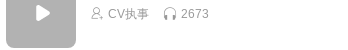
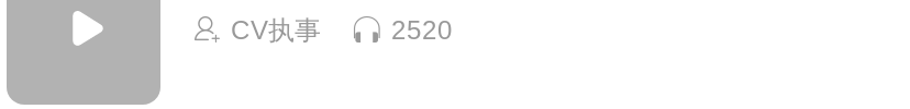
[181,6,209,20] 2673 -> [391,14,453,45] 2520

